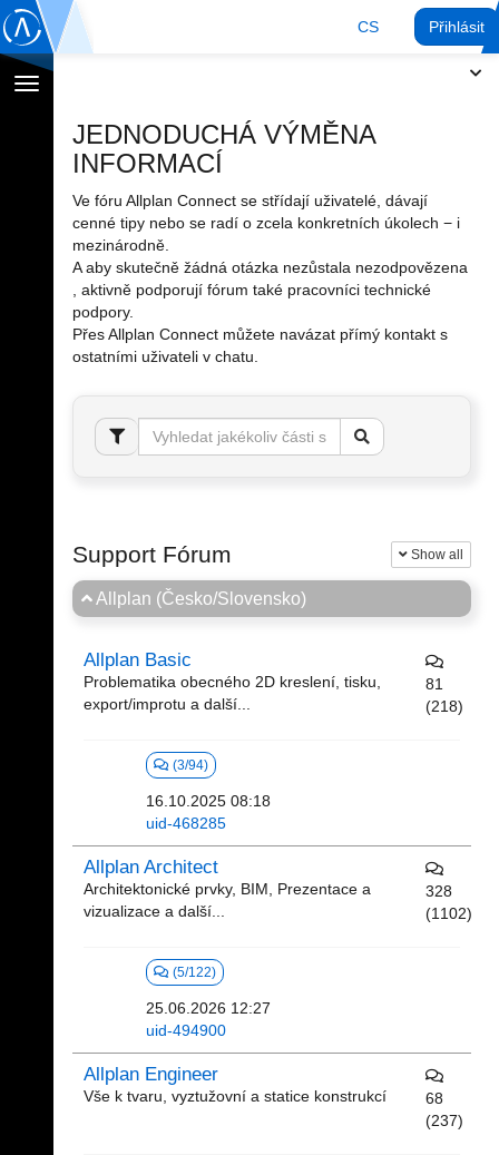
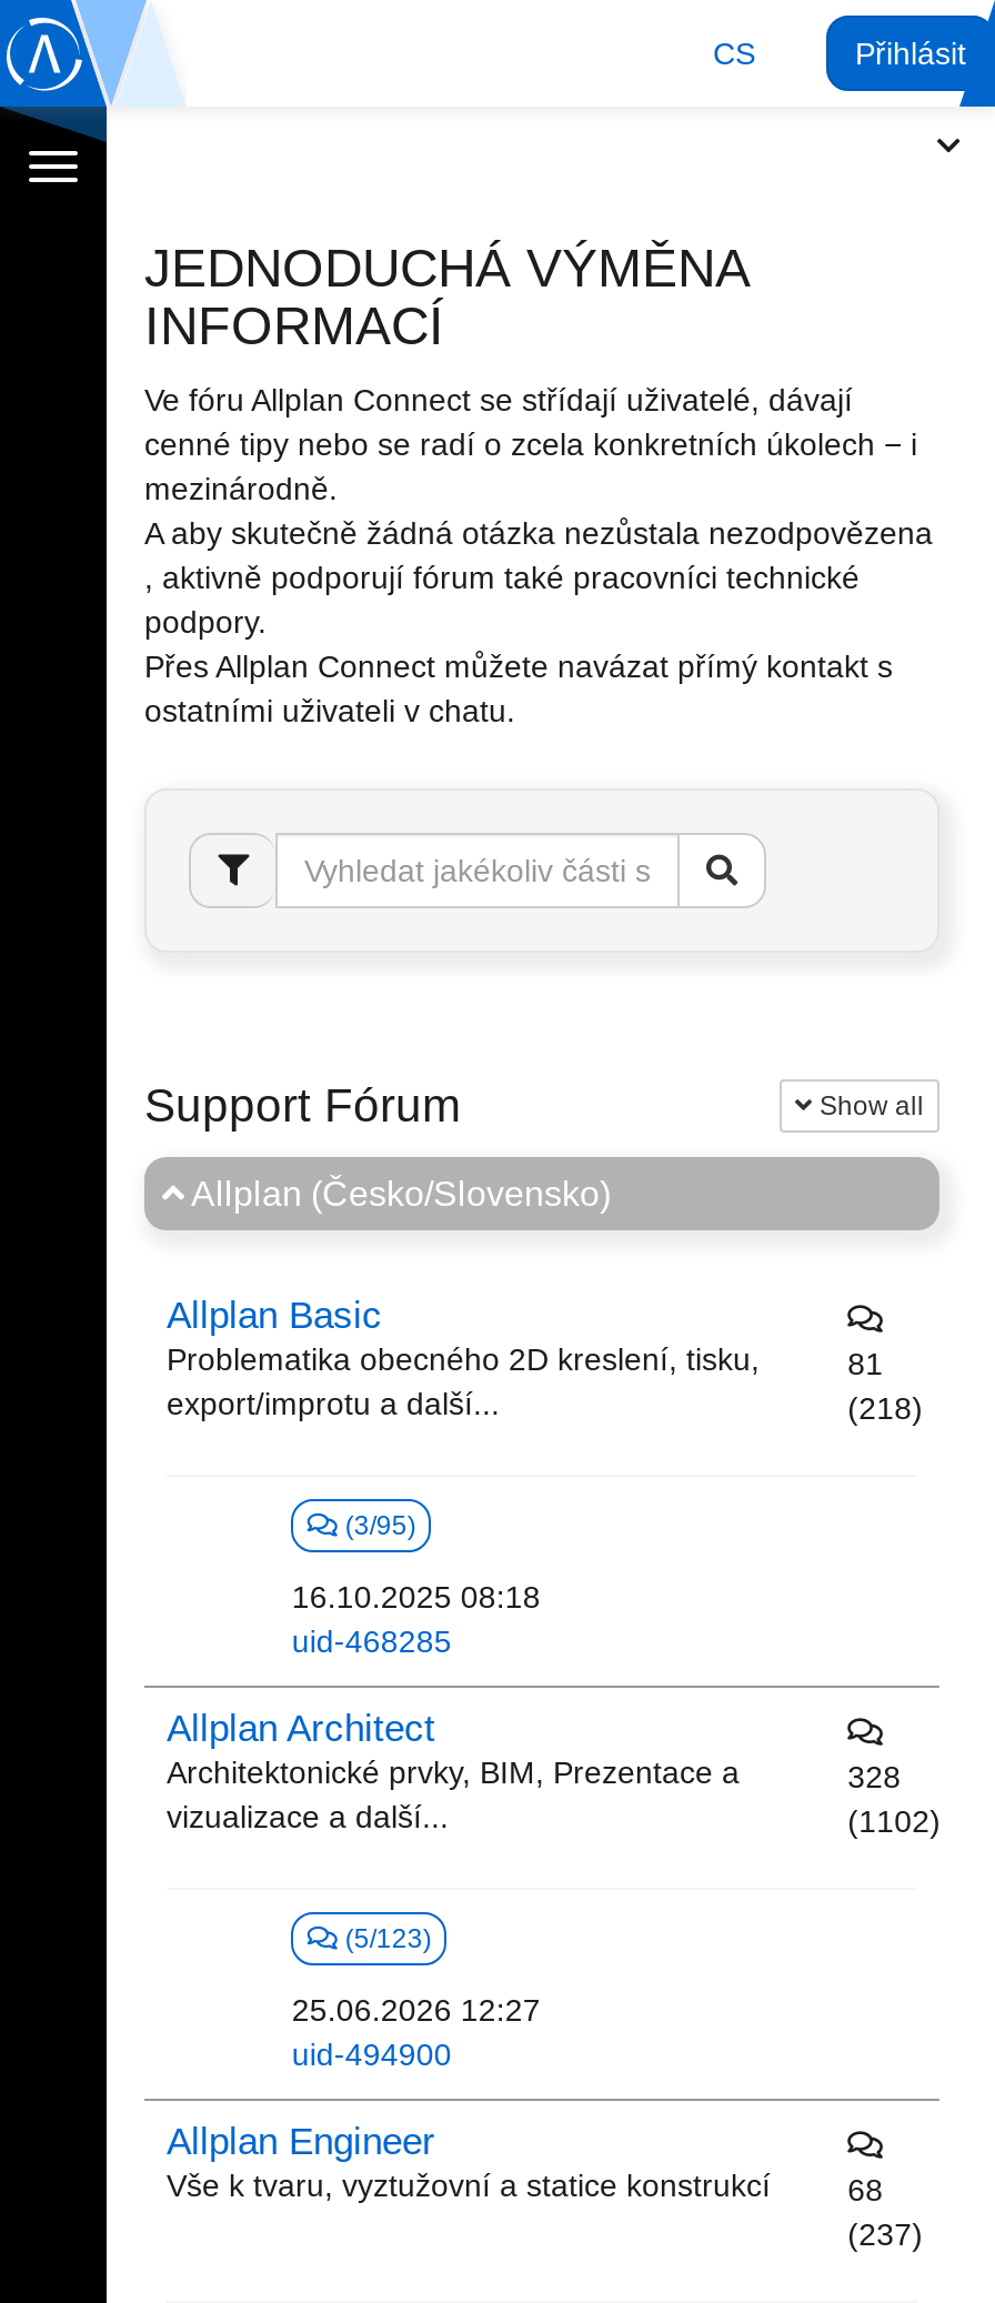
[170,757,209,773] (3/94) -> [338,1510,416,1541] (3/95)
[170,965,216,980] (5/122) -> [338,1923,432,1954] (5/123)

